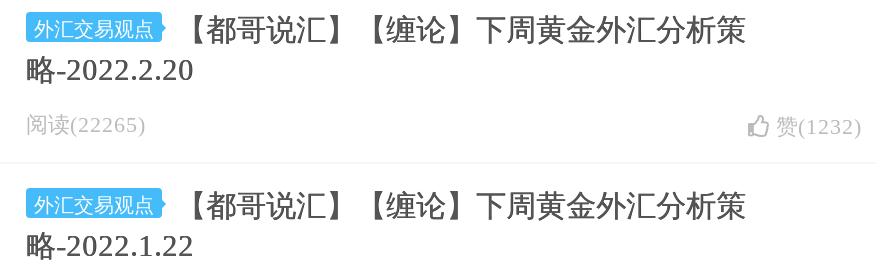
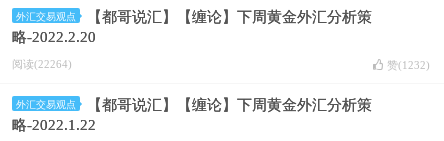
[26,112,146,136] 阅读(22265) -> [12,58,72,70] 阅读(22264)

